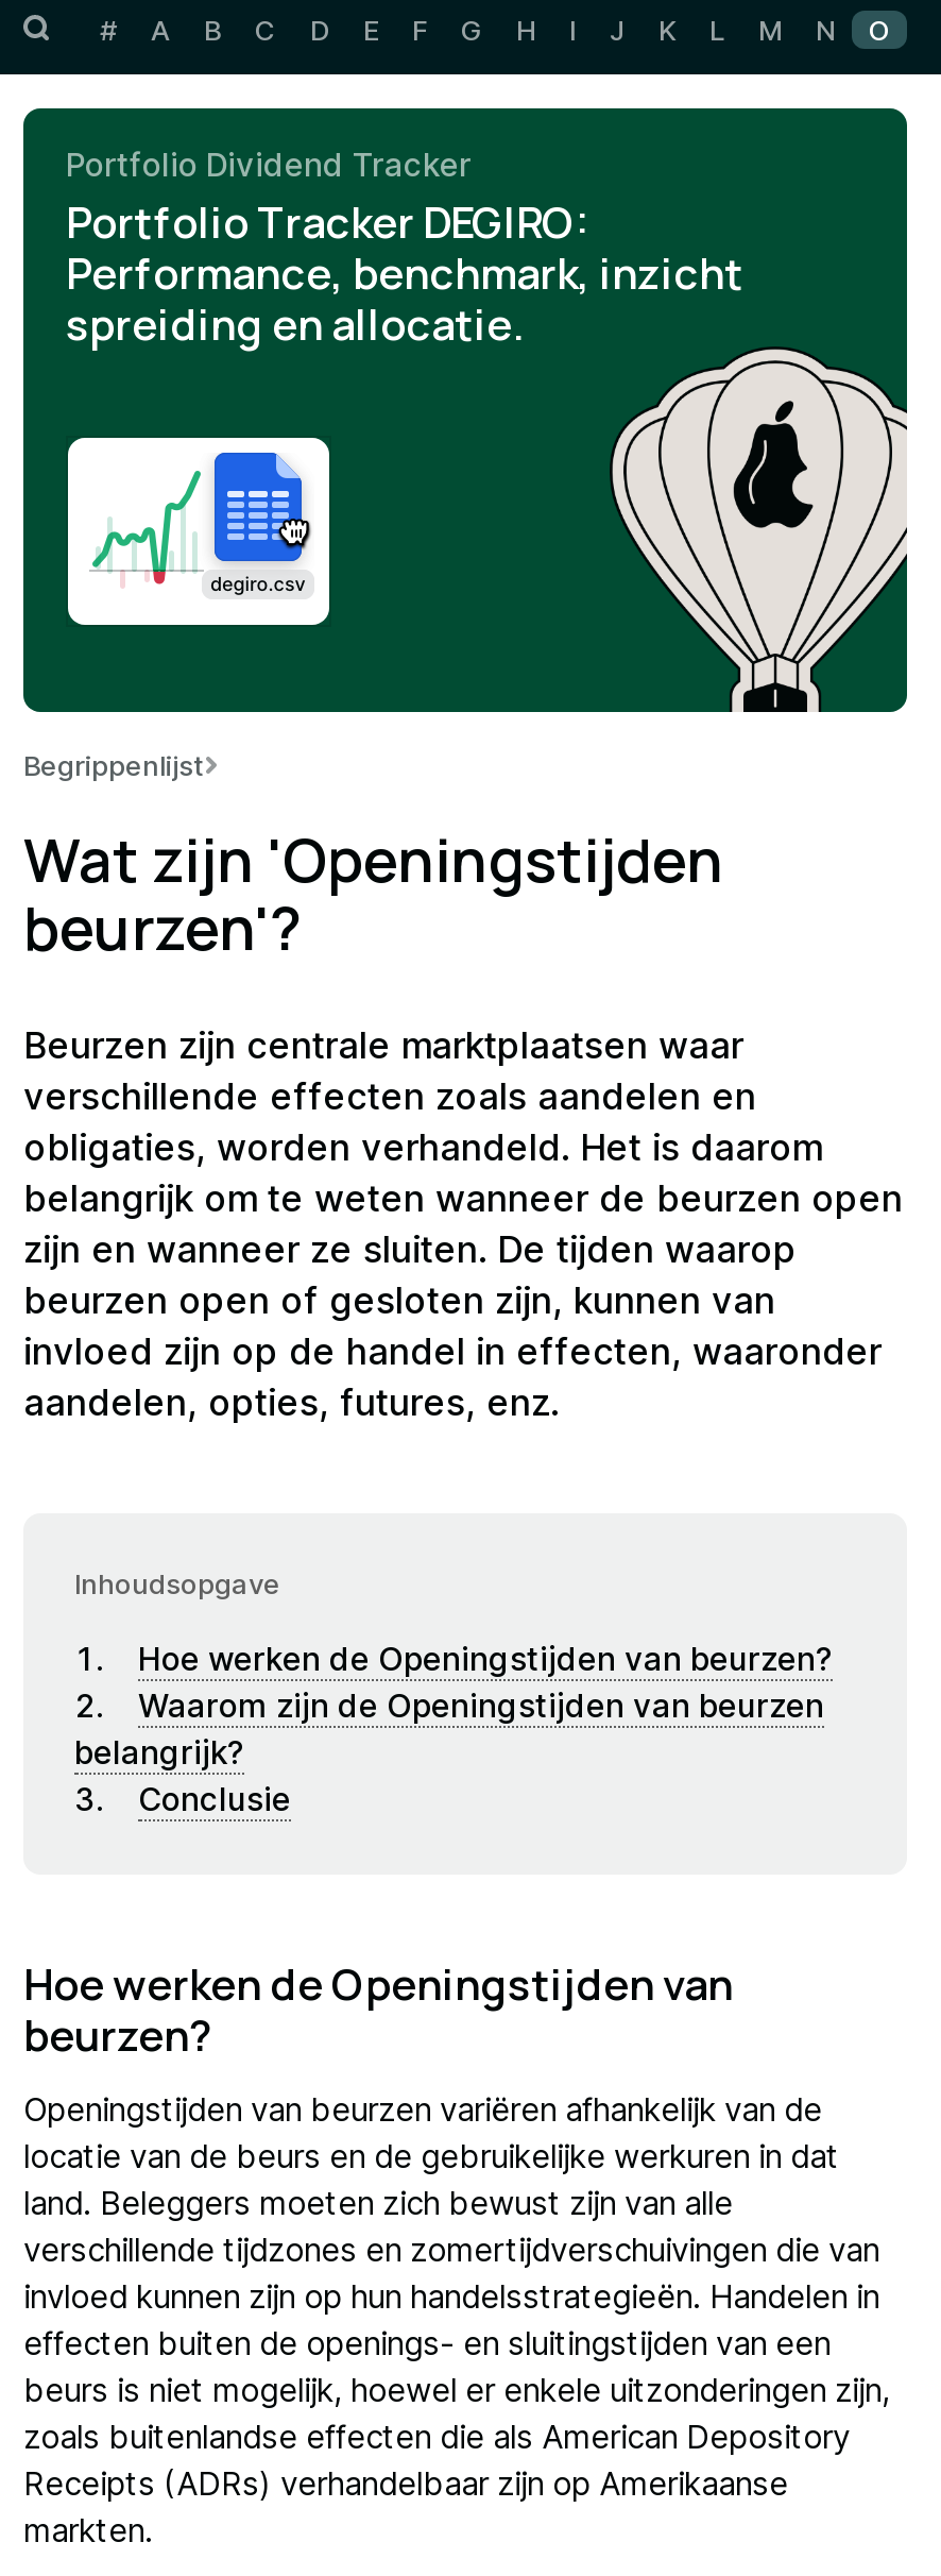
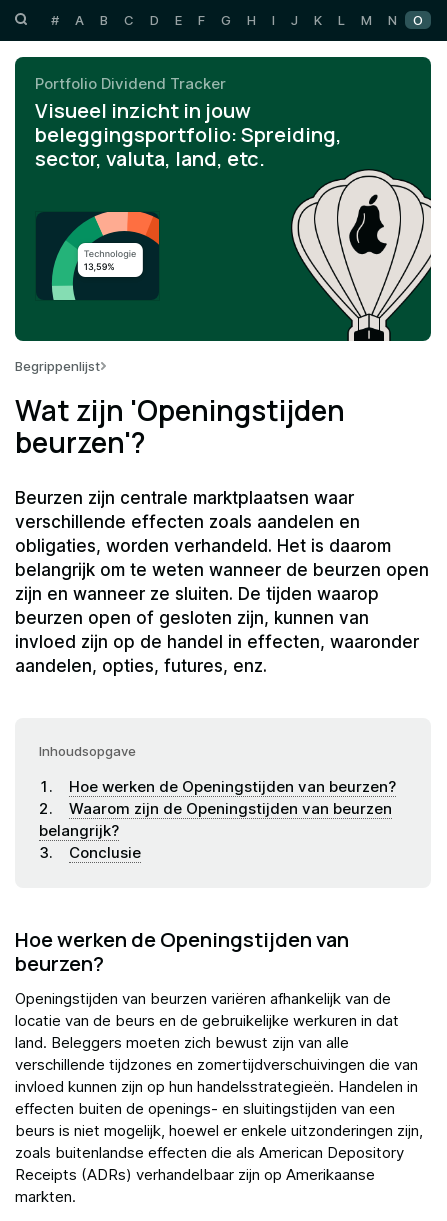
[66,193,743,353] Portfolio Tracker DEGIRO: | Performance, benchmark, inzicht | spreiding en allocatie. -> [35,97,342,172] Visueel inzicht in jouw | beleggingsportfolio: Spreiding, | sector, valuta, land, etc.
[66,436,331,627] [image] -> [36,211,160,301] [image]

